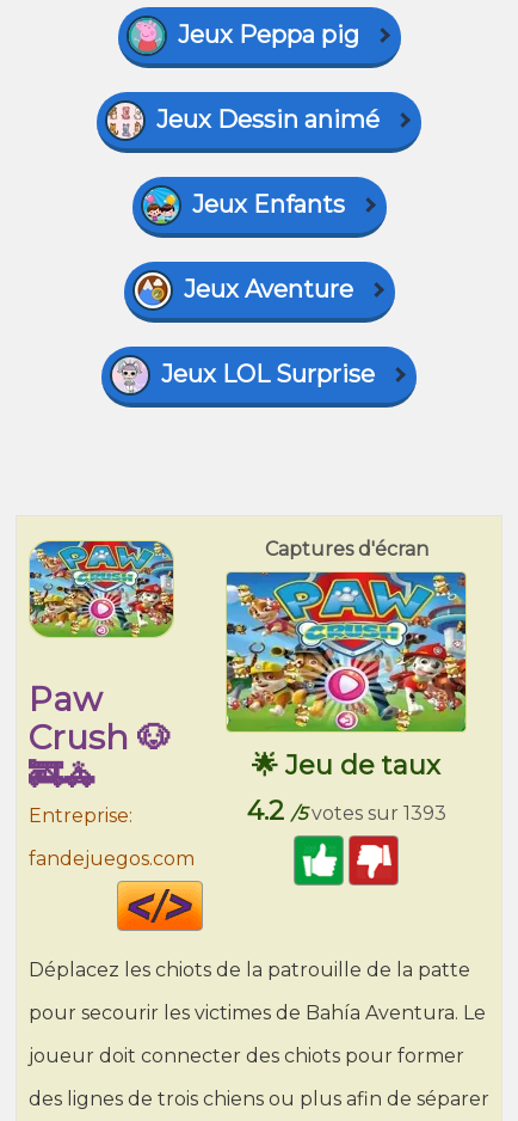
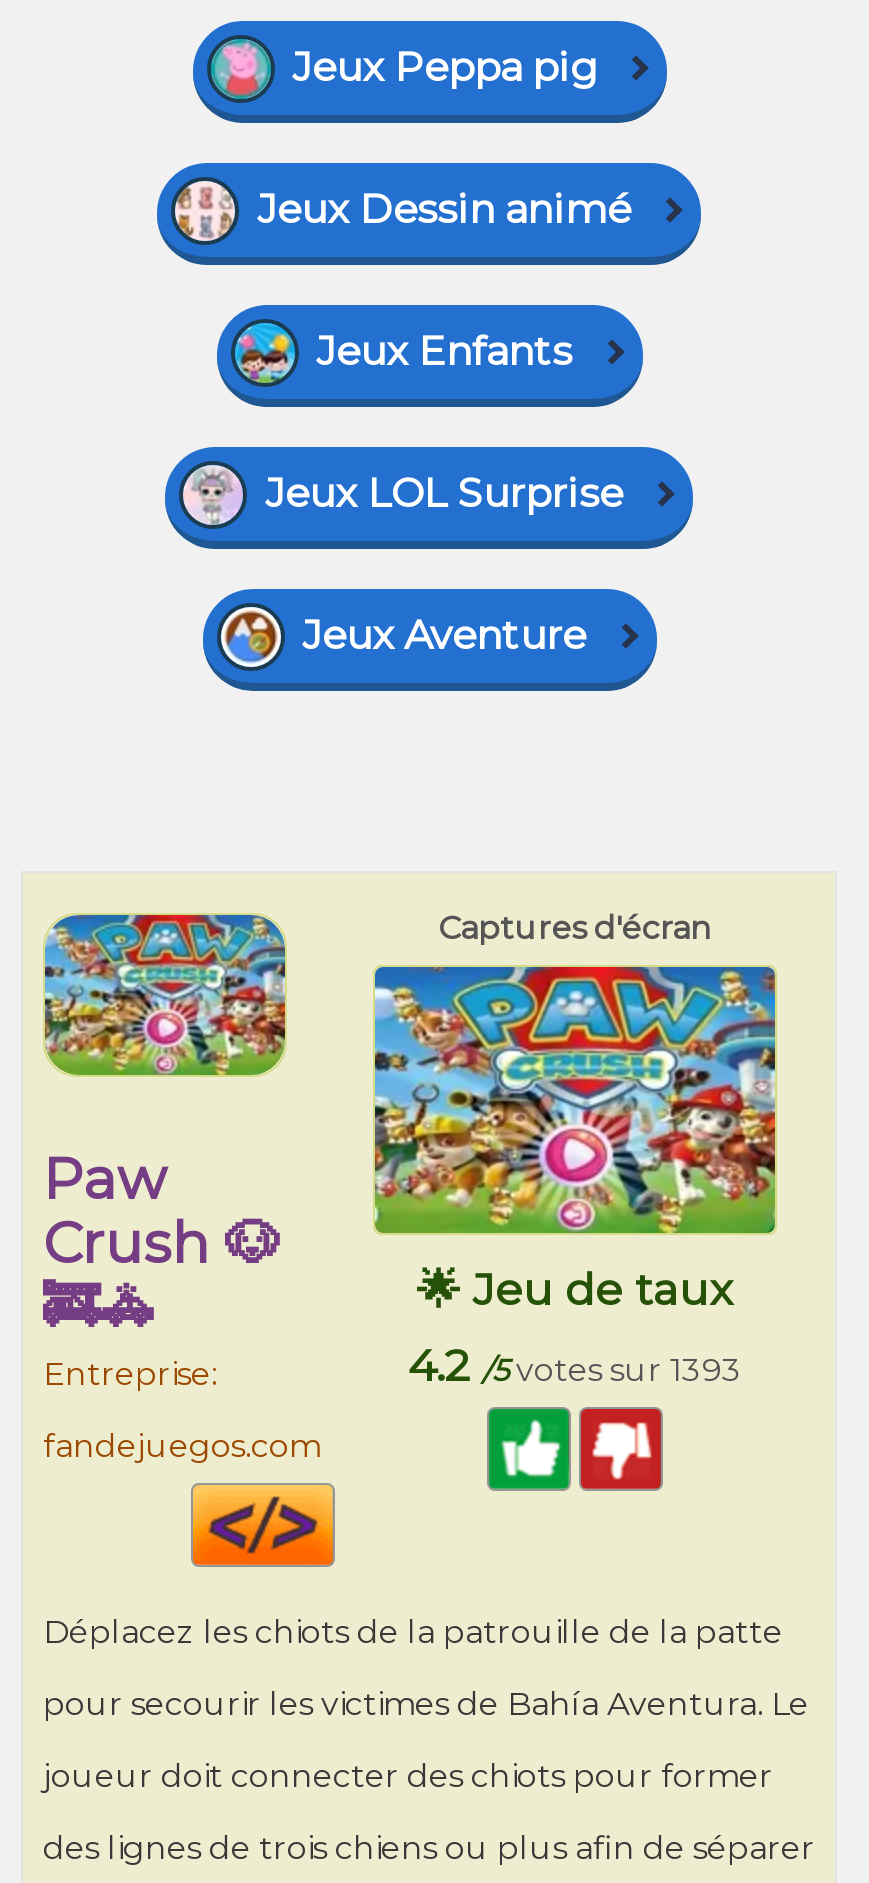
moved [124,264,353,320] -> [203,593,586,687]: [image] | Jeux Aventure
moved [100,345,375,409] -> [163,445,623,551]: [image] | Jeux LOL Surprise

